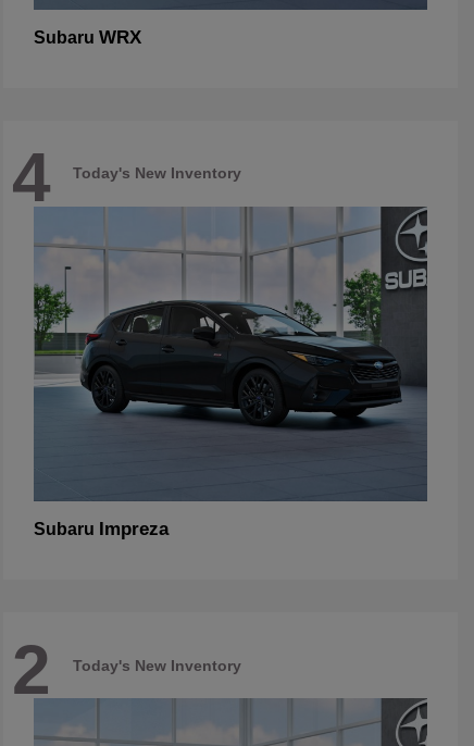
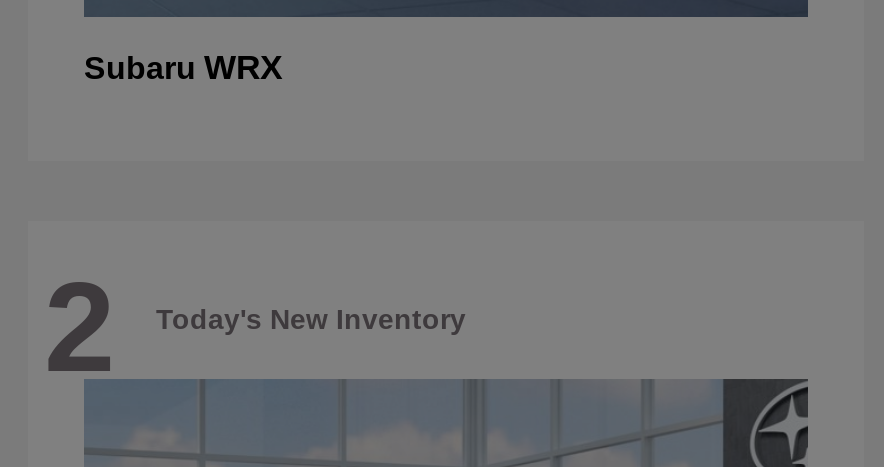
[12,138,427,433] [image] | 4 | Today's New Inventory -> none
[34,519,169,540] Subaru Impreza -> none

